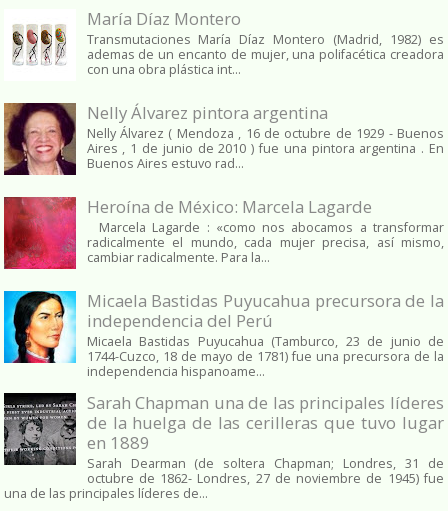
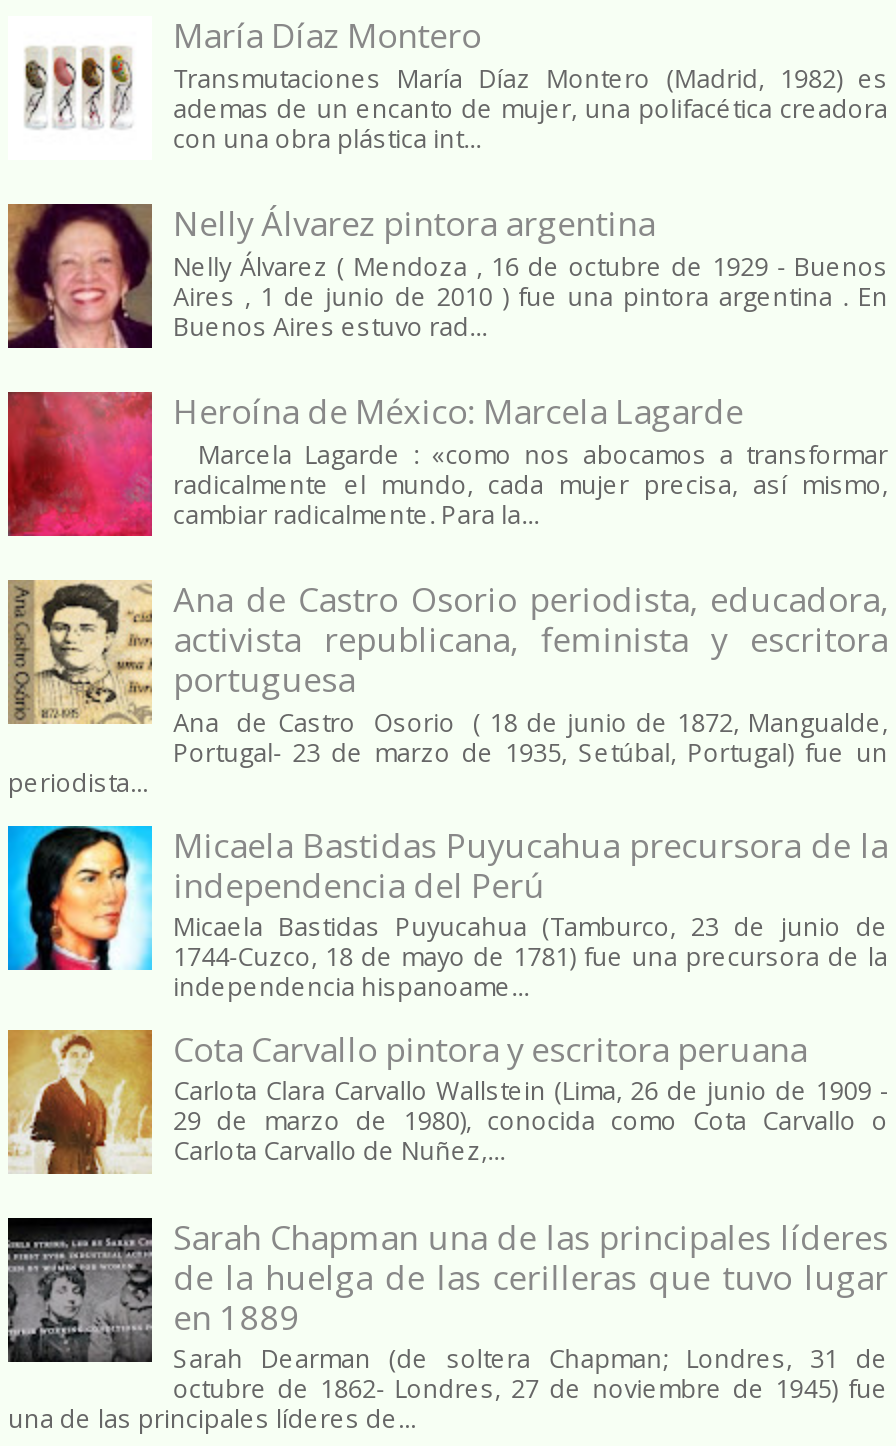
none -> [6,576,888,799] [image] | Ana de Castro Osorio periodista, educadora, | activista republicana, feminista y escritora | portuguesa | Ana de Castro Osorio ( 18 de junio de 1872, Mangualde, | Portugal- 23 de marzo de 1935, Setúbal, Portugal) fue un | periodista...
none -> [6,1025,888,1177] [image] | Cota Carvallo pintora y escritora peruana | Carlota Clara Carvallo Wallstein (Lima, 26 de junio de 1909 - | 29 de marzo de 1980), conocida como Cota Carvallo o | Carlota Carvallo de Nuñez,...

